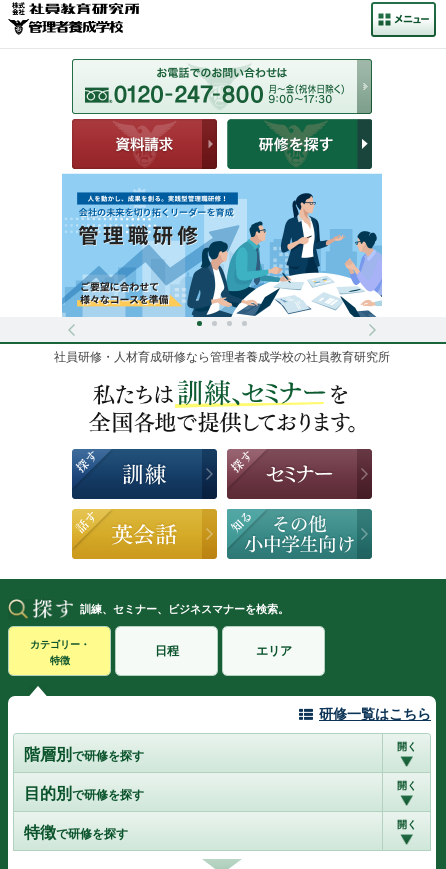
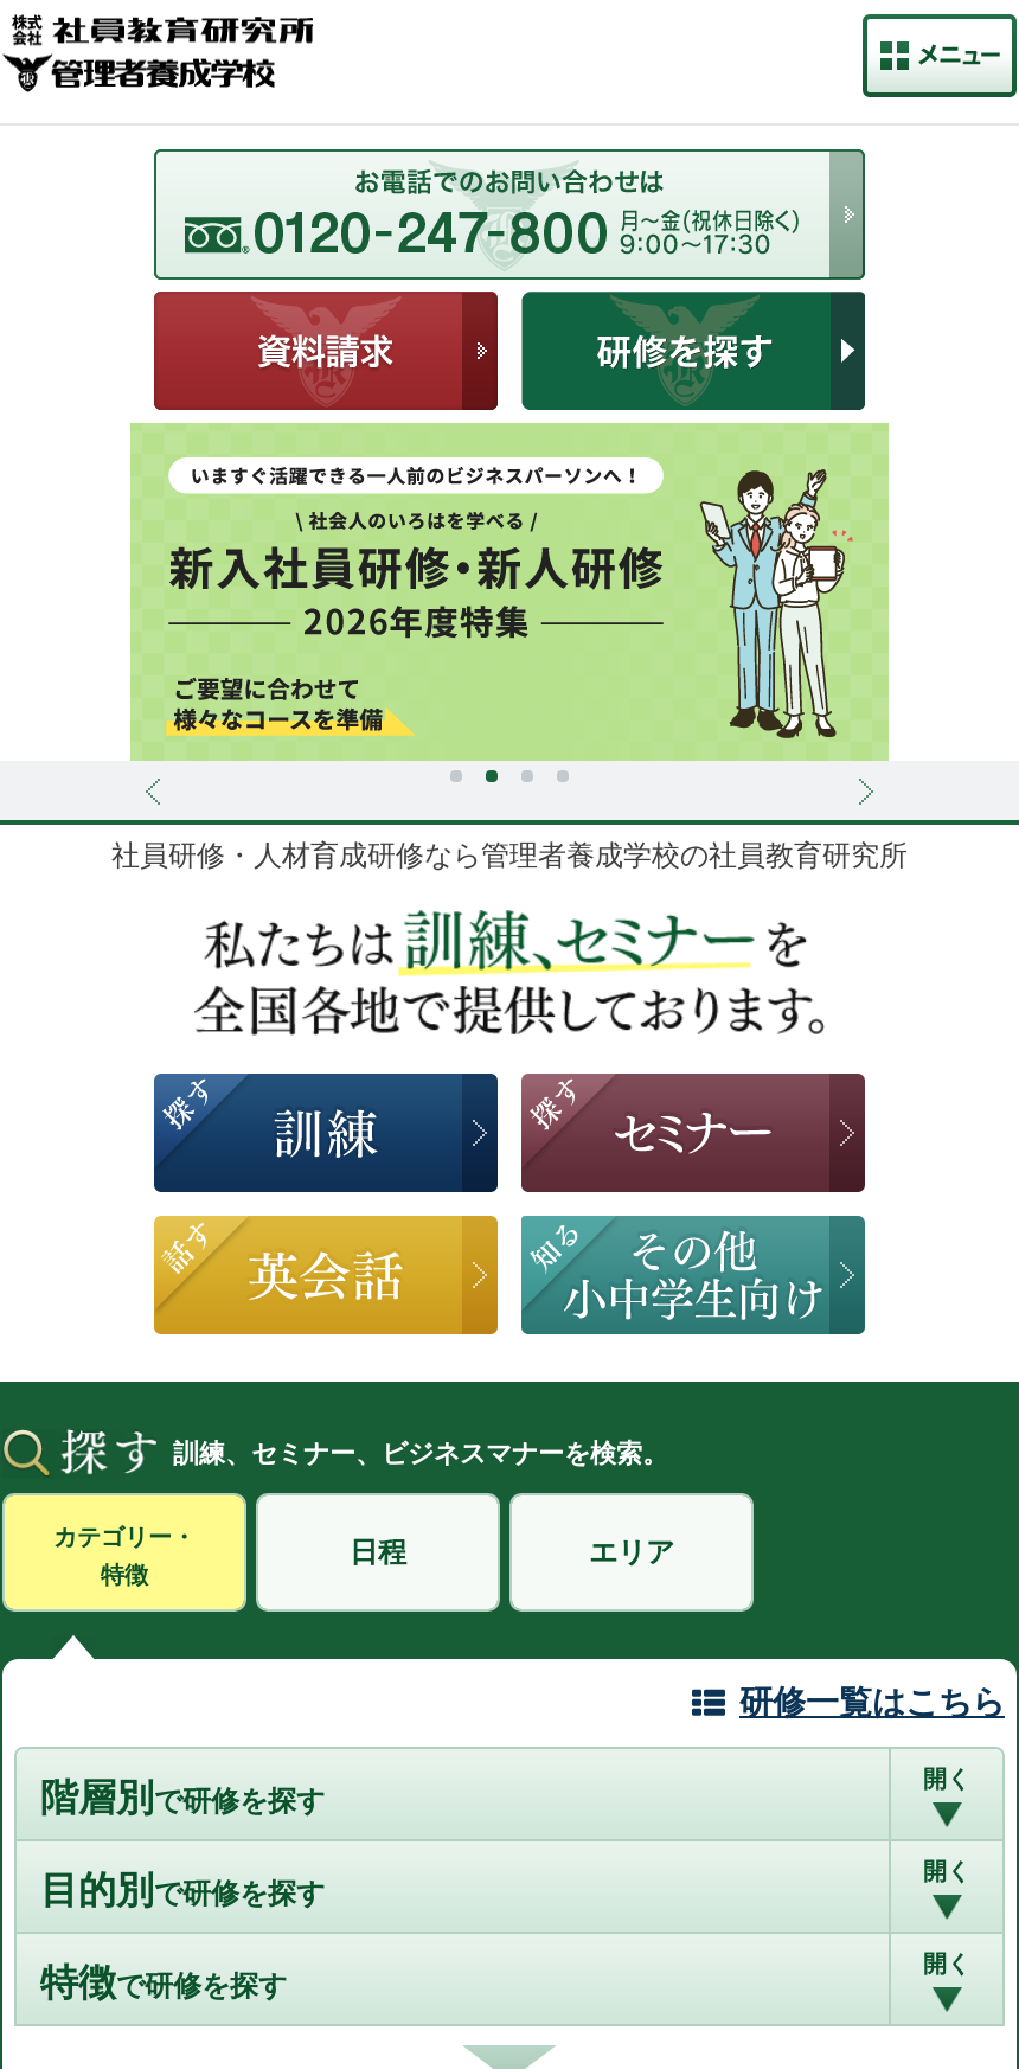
[61,173,383,326] [image] -> [128,422,891,784] [image]

